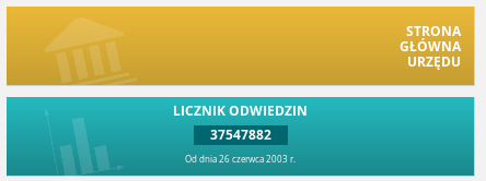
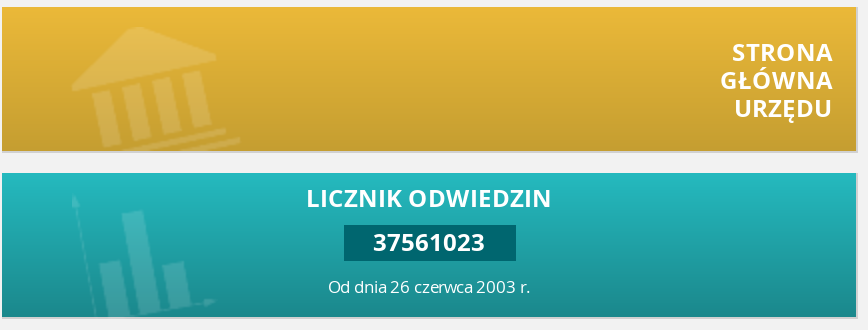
[210,126,271,144] 37547882 -> [373,226,485,260] 37561023

